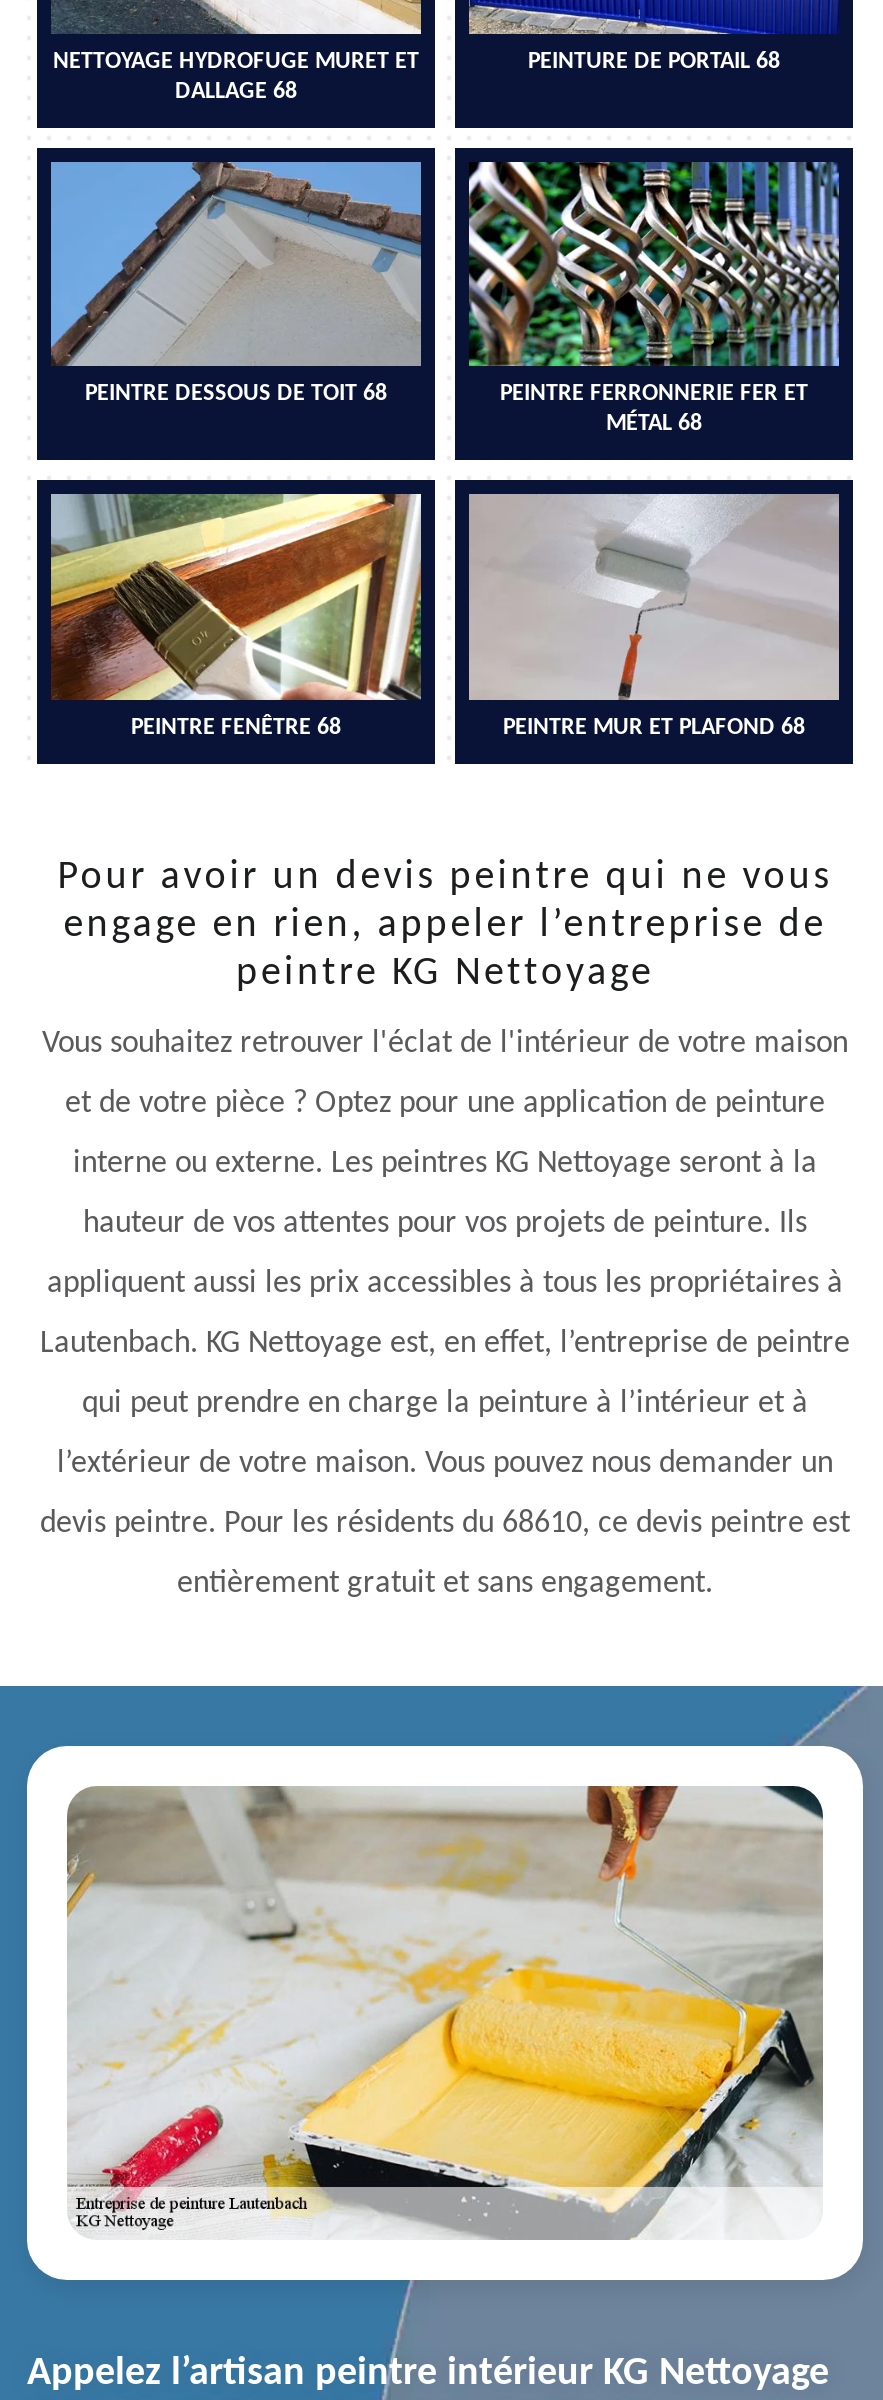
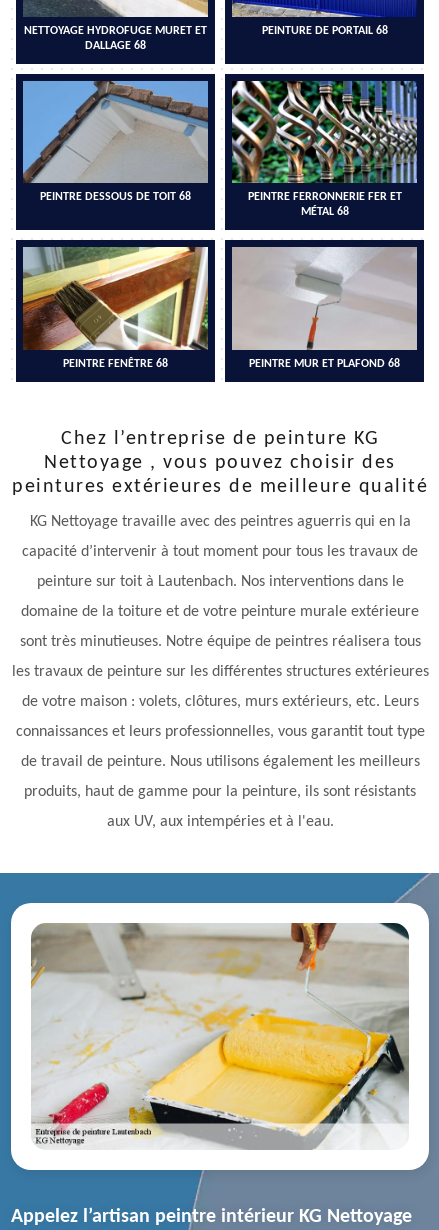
[40,858,850,1600] Pour avoir un devis peintre qui ne vous | engage en rien, appeler l’entreprise de | peintre KG Nettoyage | Vous souhaitez retrouver l'éclat de l'intérieur de votre maison | et de votre pièce ? Optez pour une application de peinture | interne ou externe. Les peintres KG Nettoyage seront à la | hauteur de vos attentes pour vos projets de peinture. Ils | appliquent aussi les prix accessibles à tous les propriétaires à | Lautenbach. KG Nettoyage est, en effet, l’entreprise de peintre | qui peut prendre en charge la peinture à l’intérieur et à | l’extérieur de votre maison. Vous pouvez nous demander un | devis peintre. Pour les résidents du 68610, ce devis peintre est | entièrement gratuit et sans engagement. -> [11,429,428,830] Chez l’entreprise de peinture KG | Nettoyage , vous pouvez choisir des | peintures extérieures de meilleure qualité | KG Nettoyage travaille avec des peintres aguerris qui en la | capacité d’intervenir à tout moment pour tous les travaux de | peinture sur toit à Lautenbach. Nos interventions dans le | domaine de la toiture et de votre peinture murale extérieure | sont très minutieuses. Notre équipe de peintres réalisera tous | les travaux de peinture sur les différentes structures extérieures | de votre maison : volets, clôtures, murs extérieurs, etc. Leurs | connaissances et leurs professionnelles, vous garantit tout type | de travail de peinture. Nous utilisons également les meilleurs | produits, haut de gamme pour la peinture, ils sont résistants | aux UV, aux intempéries et à l'eau.

